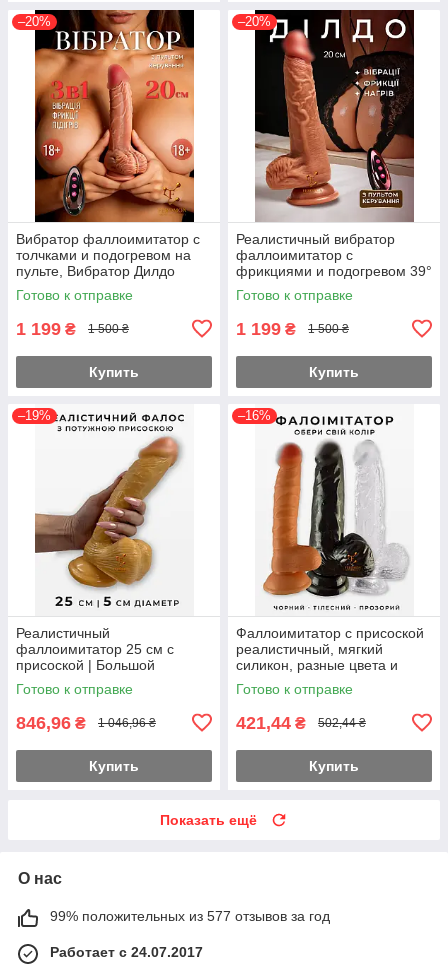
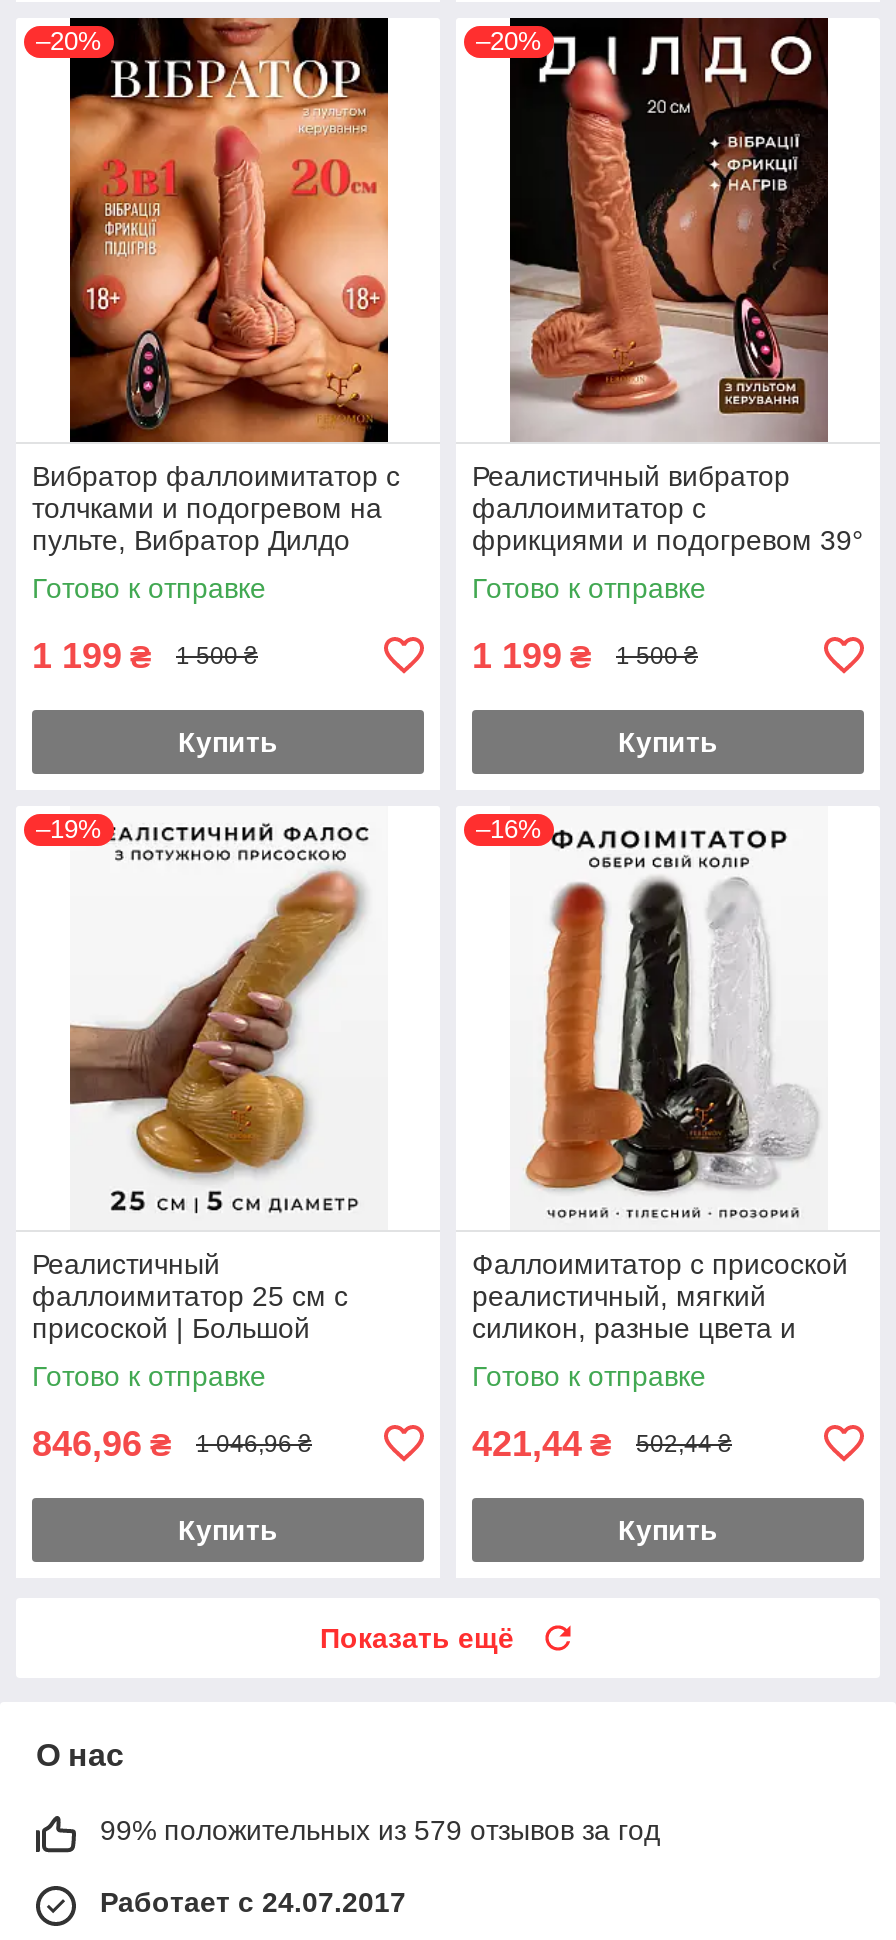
[50,908,330,924] 99% положительных из 577 отзывов за год -> [100,1814,660,1846] 99% положительных из 579 отзывов за год

